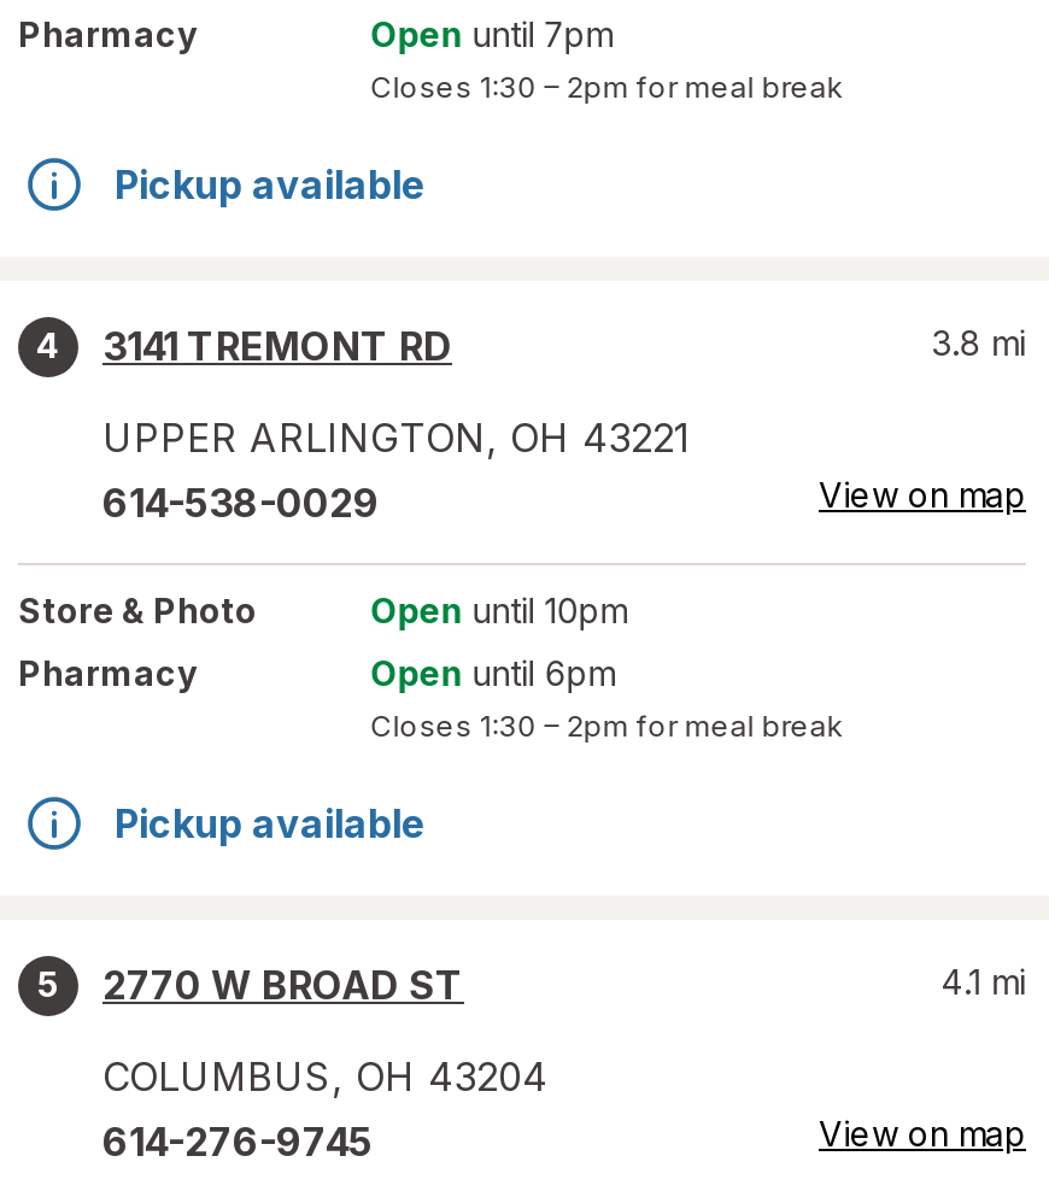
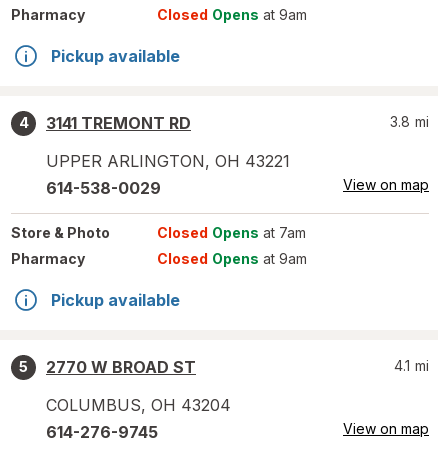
[371,13,844,105] Open until 7pm | Closes 1:30 – 2pm for meal break -> [157,6,307,23] Closed Opens at 9am
[371,589,627,630] Open until 10pm -> [157,224,306,241] Closed Opens at 7am
[371,652,844,744] Open until 6pm | Closes 1:30 – 2pm for meal break -> [157,250,307,267] Closed Opens at 9am

